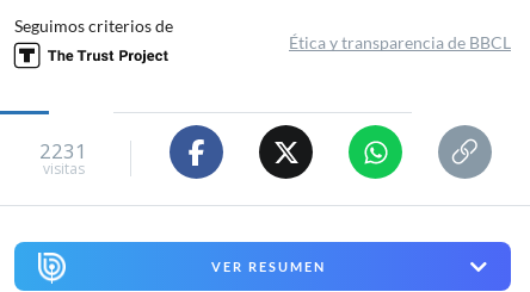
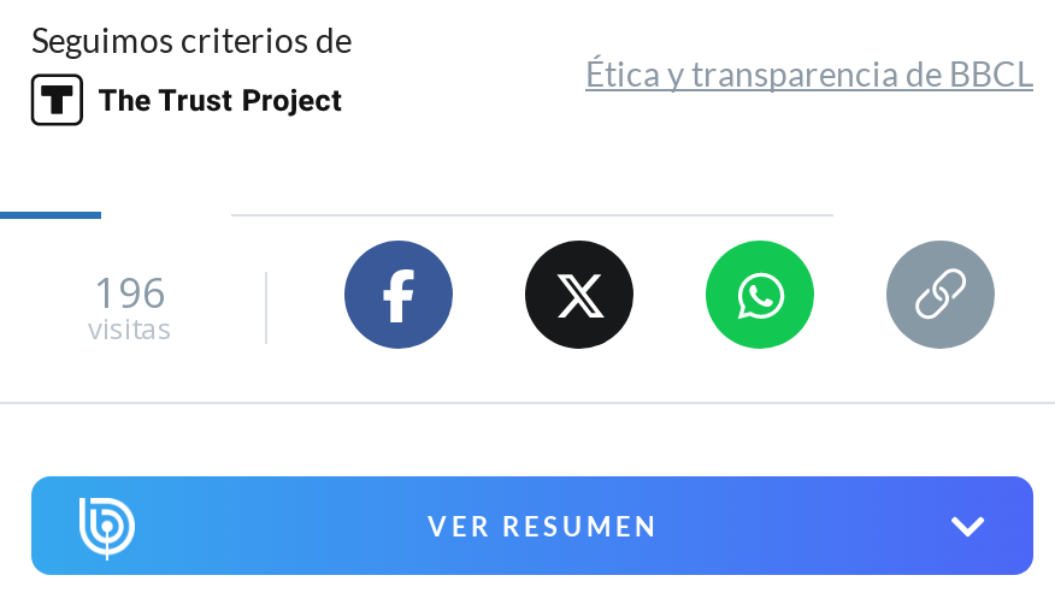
[39,137,87,164] 2231 -> [94,265,166,320] 196

